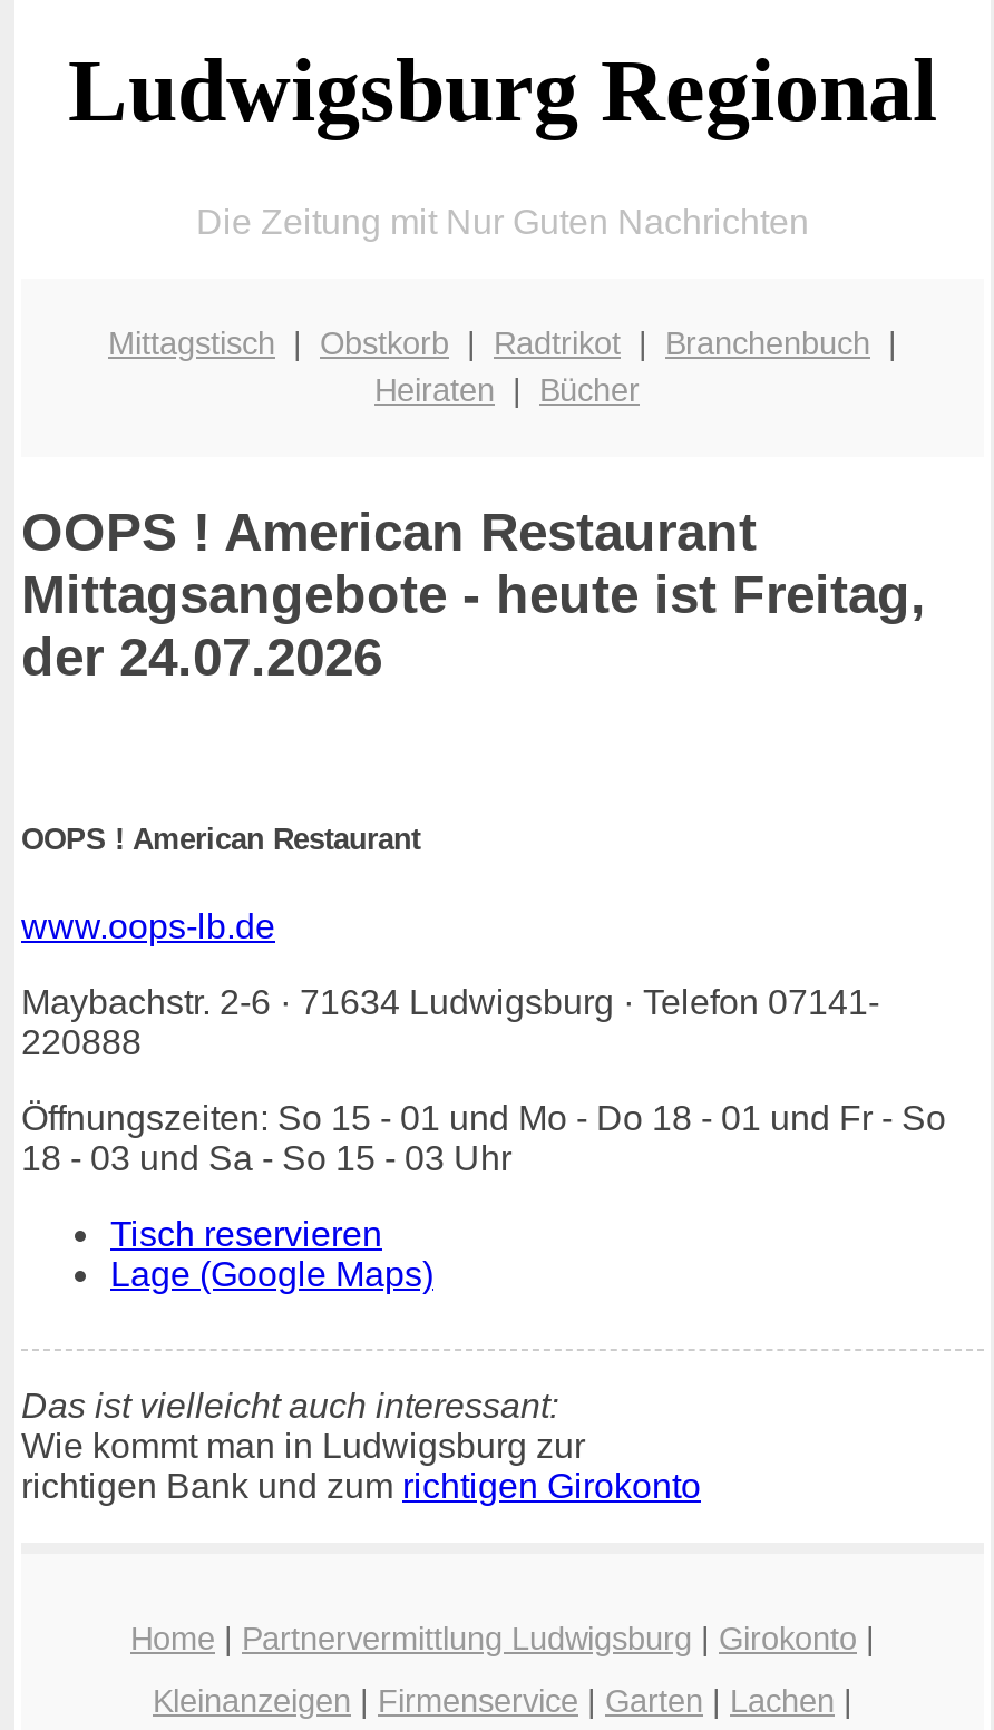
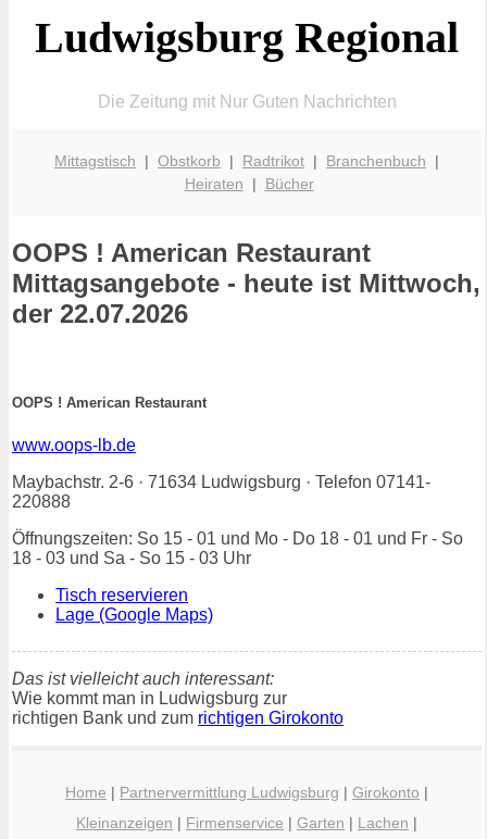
[21,565,926,625] Mittagsangebote - heute ist Freitag, -> [12,269,480,298] Mittagsangebote - heute ist Mittwoch,
[21,627,382,687] der 24.07.2026 -> [12,299,188,329] der 22.07.2026

